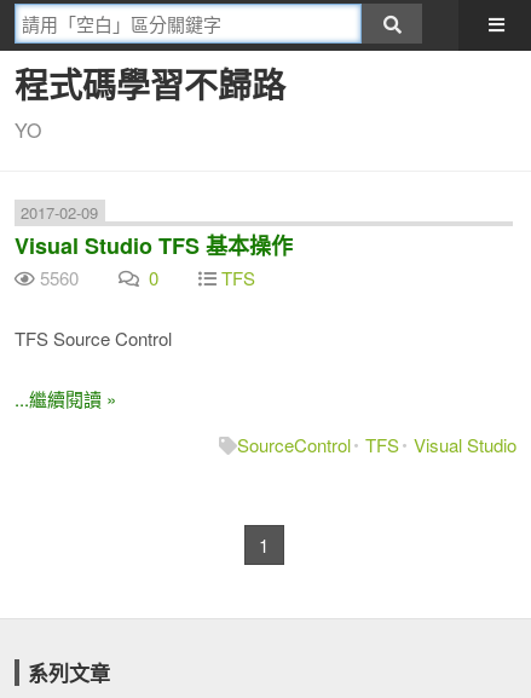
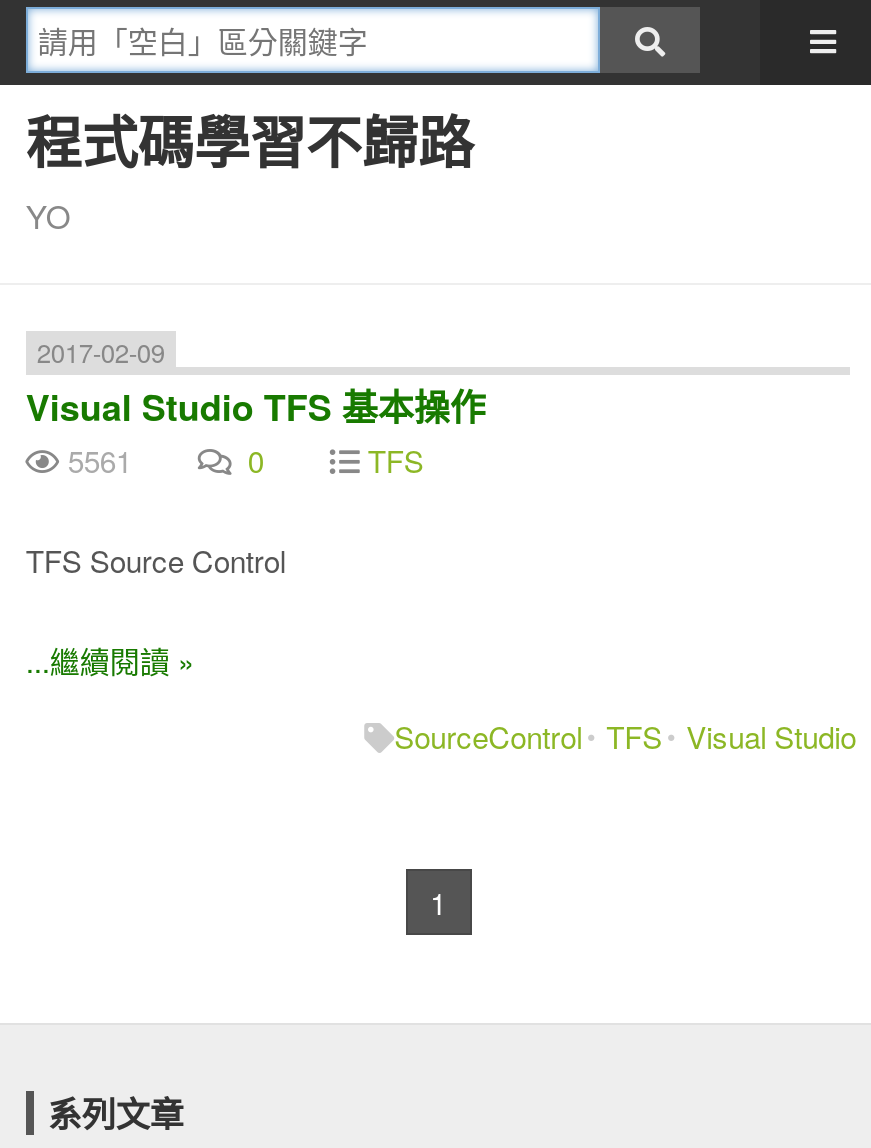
[40,265,79,290] 5560 -> [68,439,132,481] 5561

